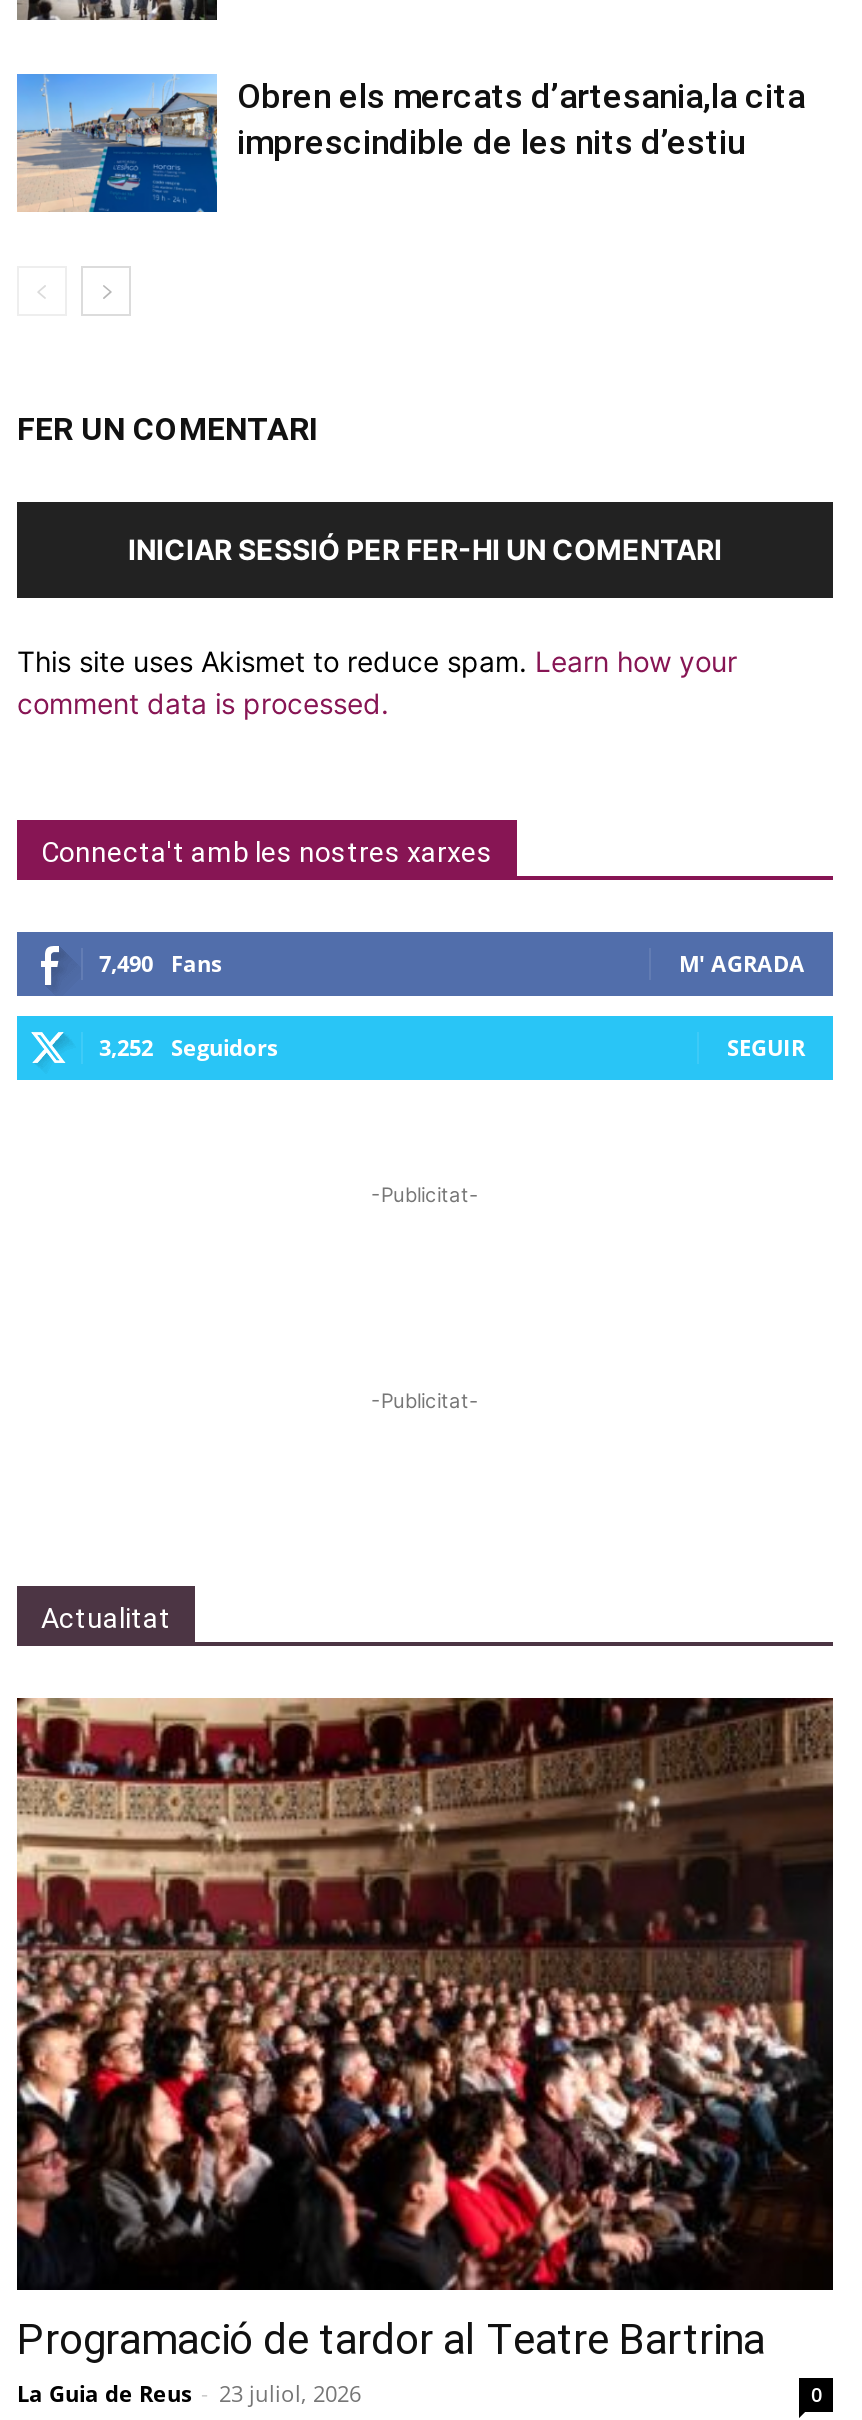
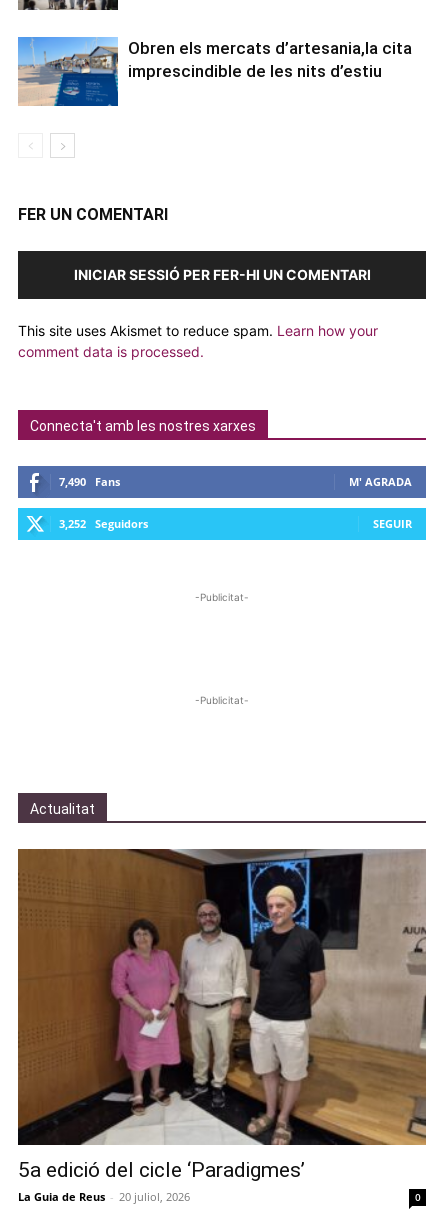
[15,1698,835,2408] [image] | Programació de tardor al Teatre Bartrina | La Guia de Reus - 23 juliol, 2026 -> [17,848,427,1204] [image] | 5a edició del cicle ‘Paradigmes’ | La Guia de Reus - 20 juliol, 2026

